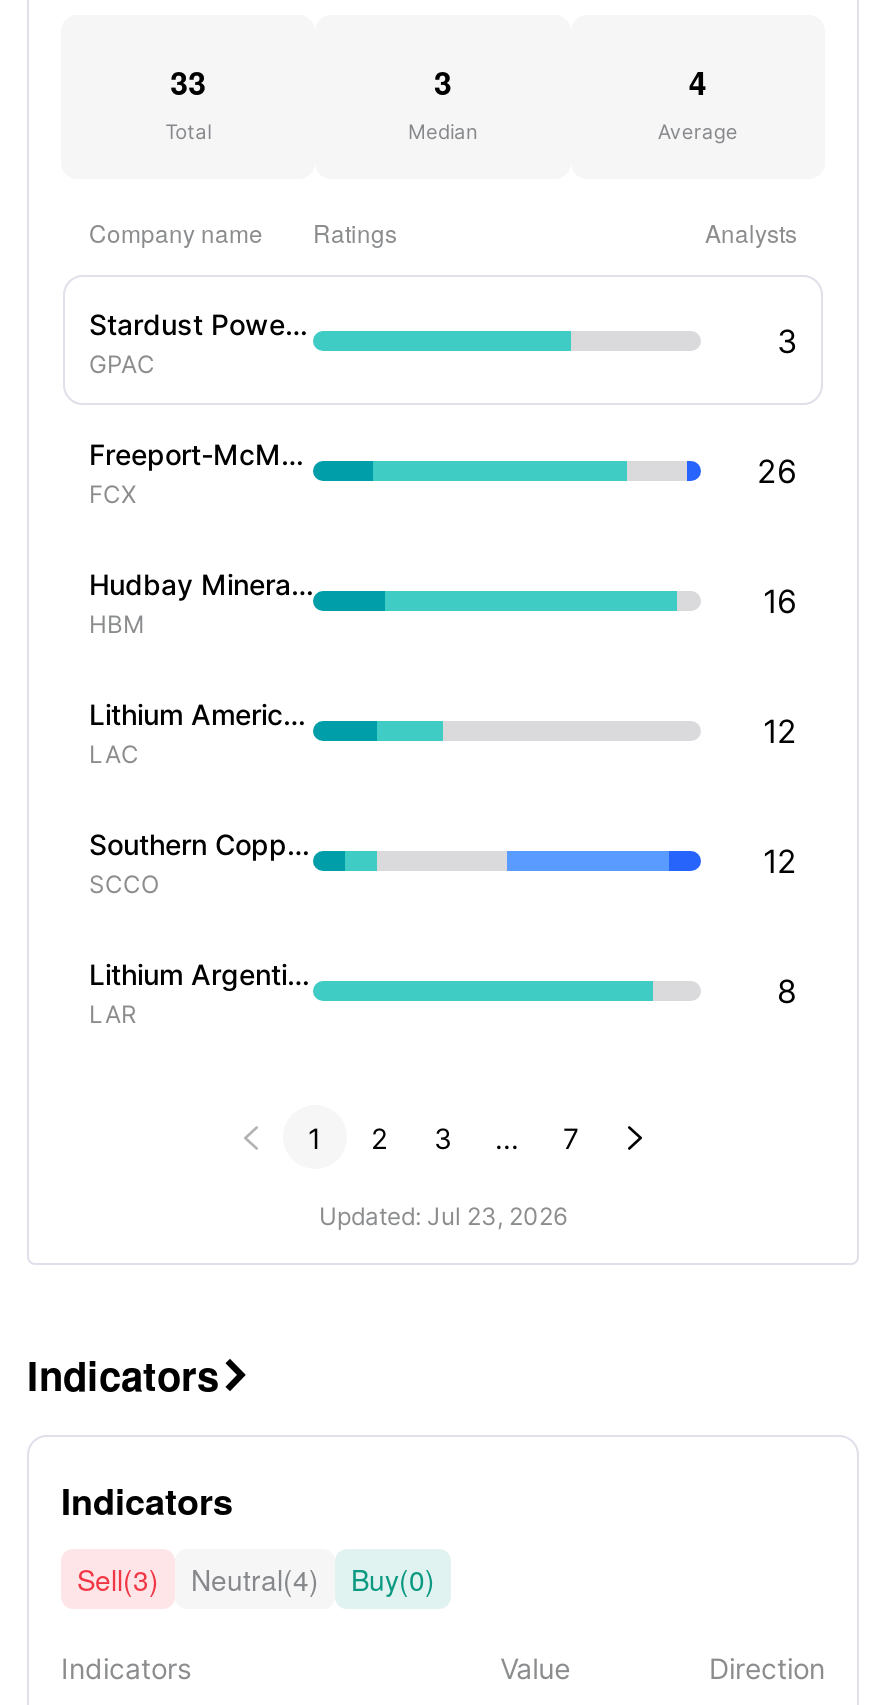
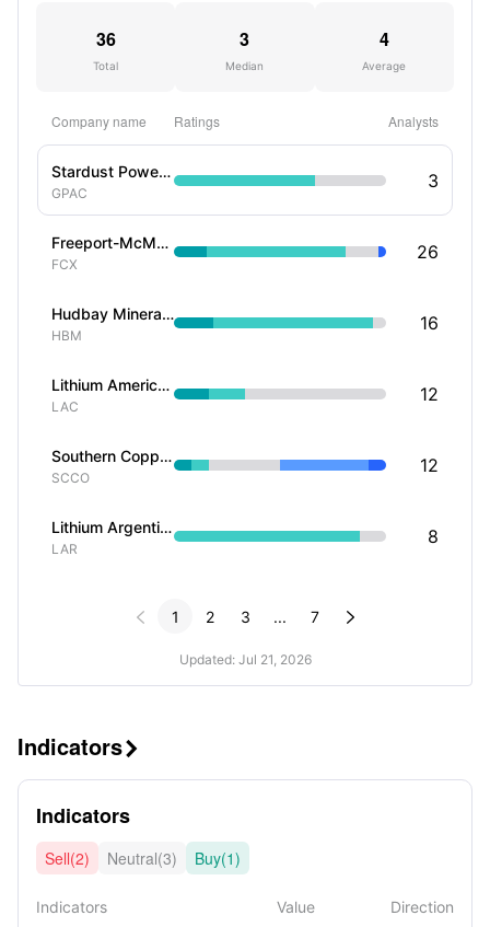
[170,59,206,105] 33 -> [96,26,116,51] 36
[319,1201,567,1231] Updated: Jul 23, 2026 -> [179,651,311,668] Updated: Jul 21, 2026
[77,1559,435,1599] Sell(3) | Neutral(4) | Buy(0) -> [45,847,241,869] Sell(2) | Neutral(3) | Buy(1)

